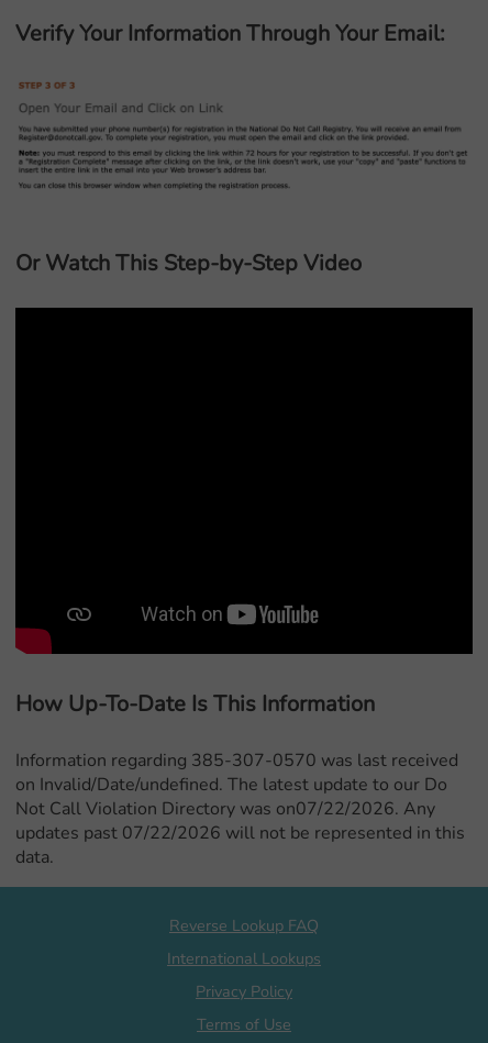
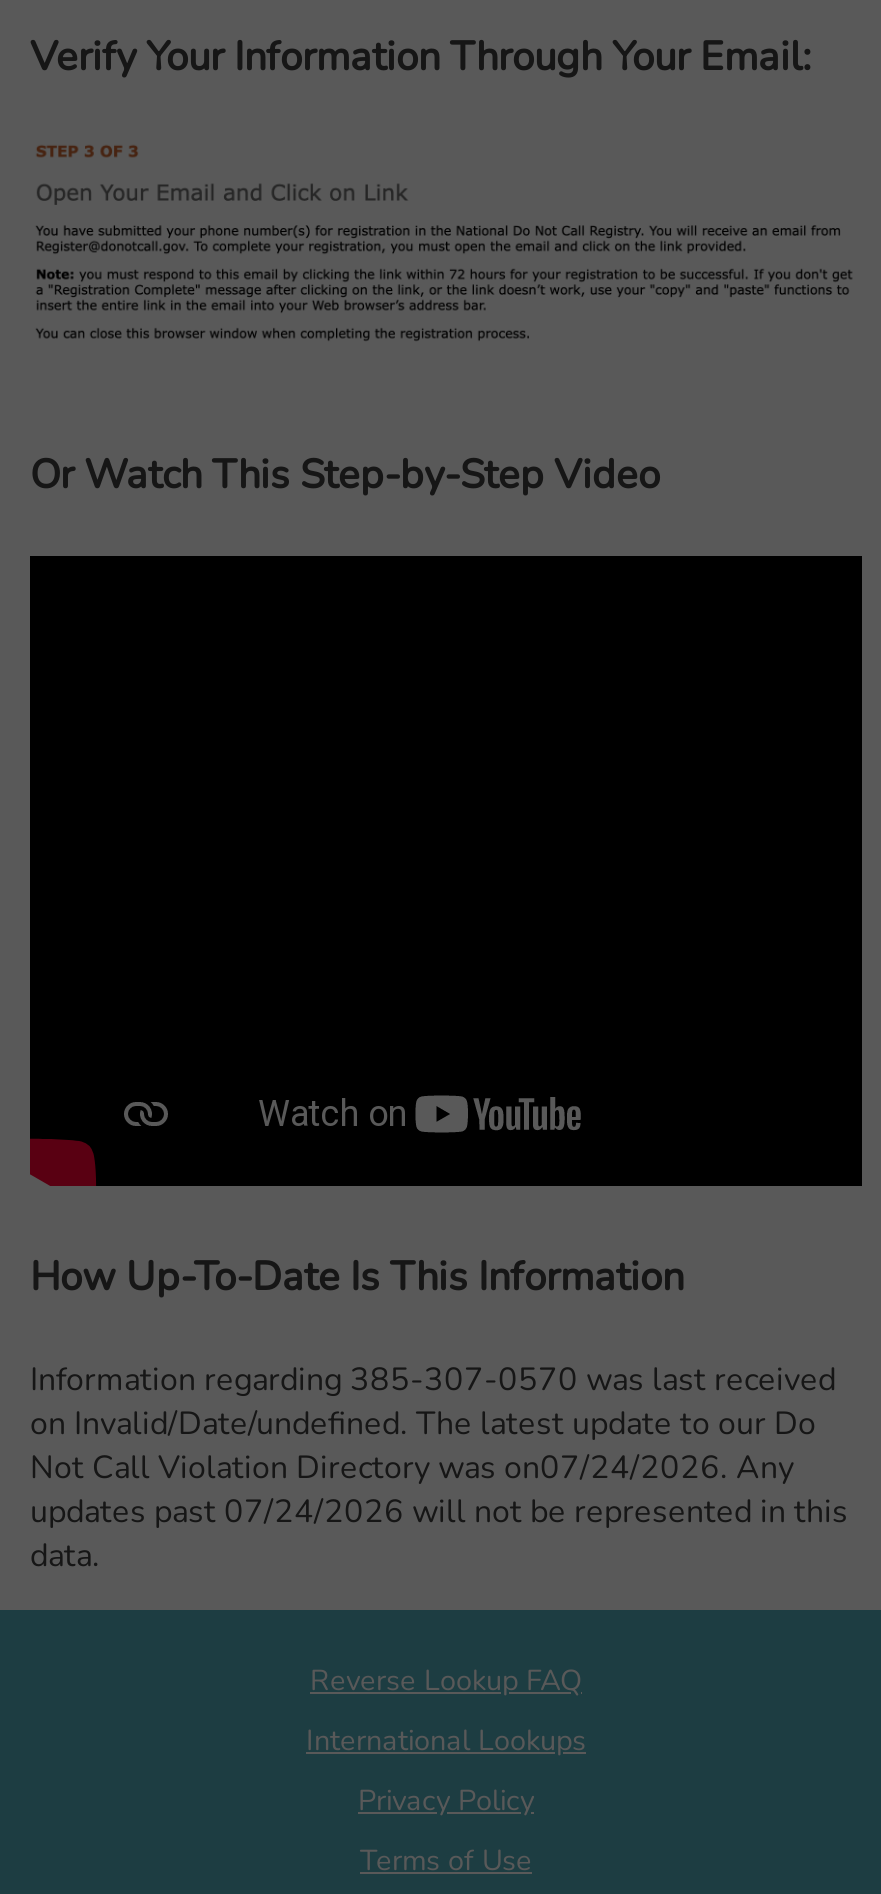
[15,797,435,821] Not Call Violation Directory was on07/22/2026. Any -> [30,1446,794,1490] Not Call Violation Directory was on07/24/2026. Any
[15,821,465,845] updates past 07/22/2026 will not be represented in this -> [30,1490,848,1534] updates past 07/24/2026 will not be represented in this

